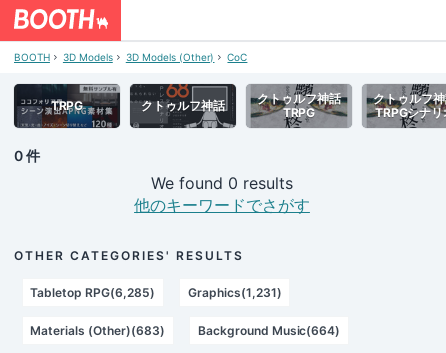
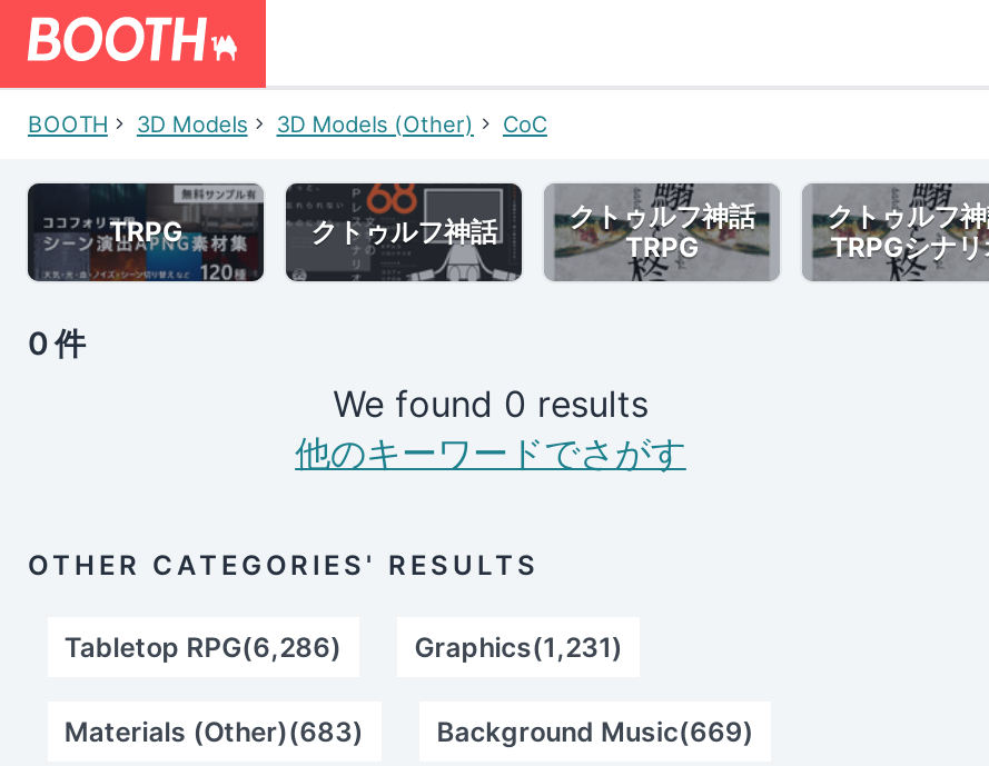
[30,285,155,300] Tabletop RPG(6,285) -> [64,630,342,663] Tabletop RPG(6,286)
[198,323,340,338] Background Music(664) -> [437,714,754,748] Background Music(669)

